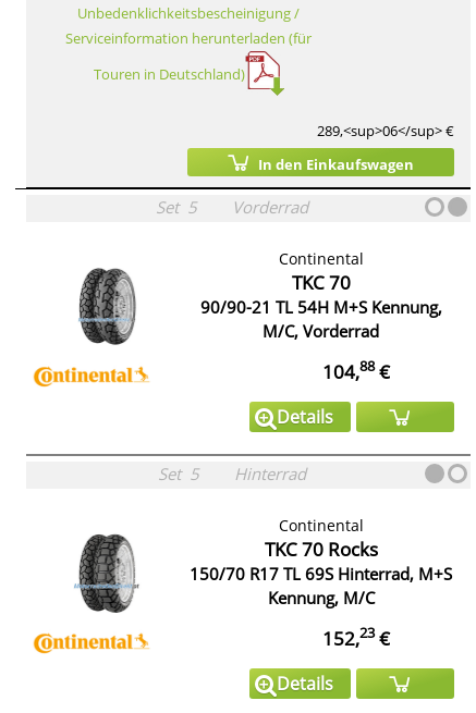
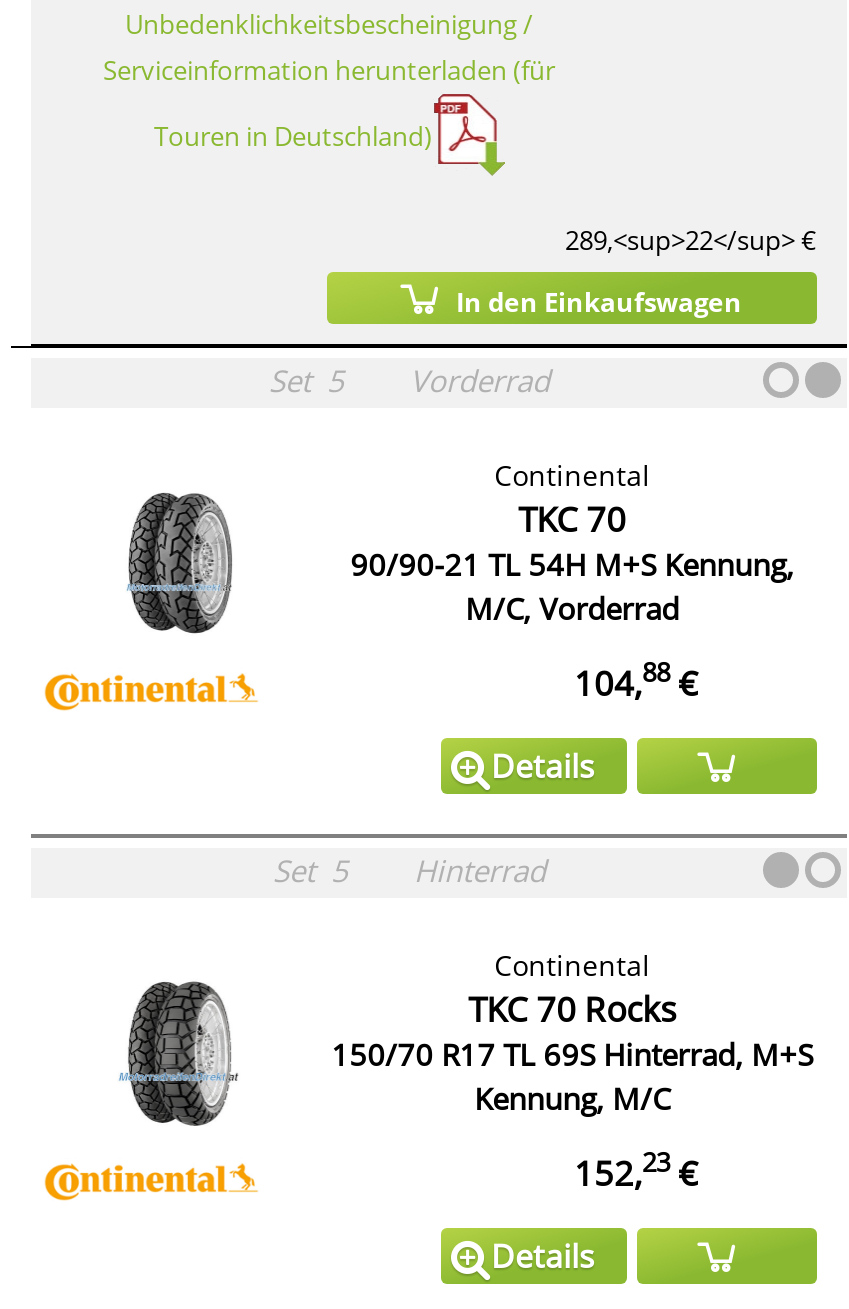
[317,121,454,141] 289,<sup>06</sup> € -> [565,222,817,258] 289,<sup>22</sup> €

